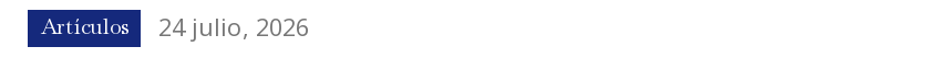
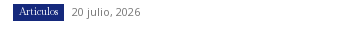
[41,9,309,42] Artículos 24 julio, 2026 -> [19,4,140,19] Artículos 20 julio, 2026

